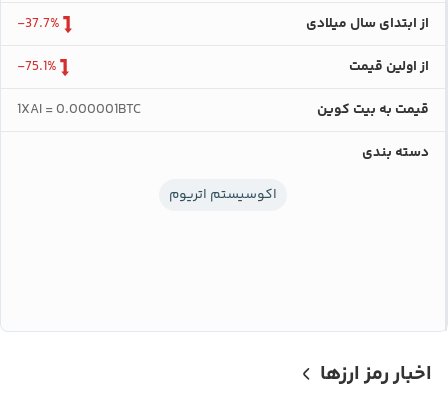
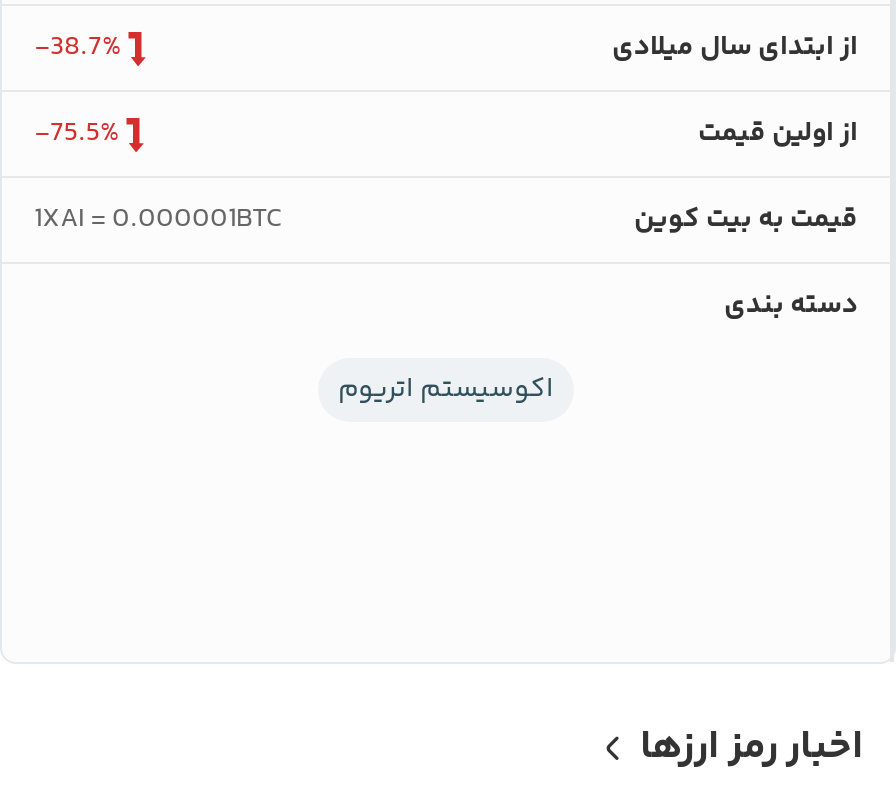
[17,13,60,35] -37.7% -> [34,26,122,70] -38.7%
[17,56,57,78] -75.1% -> [34,112,120,156] -75.5%

